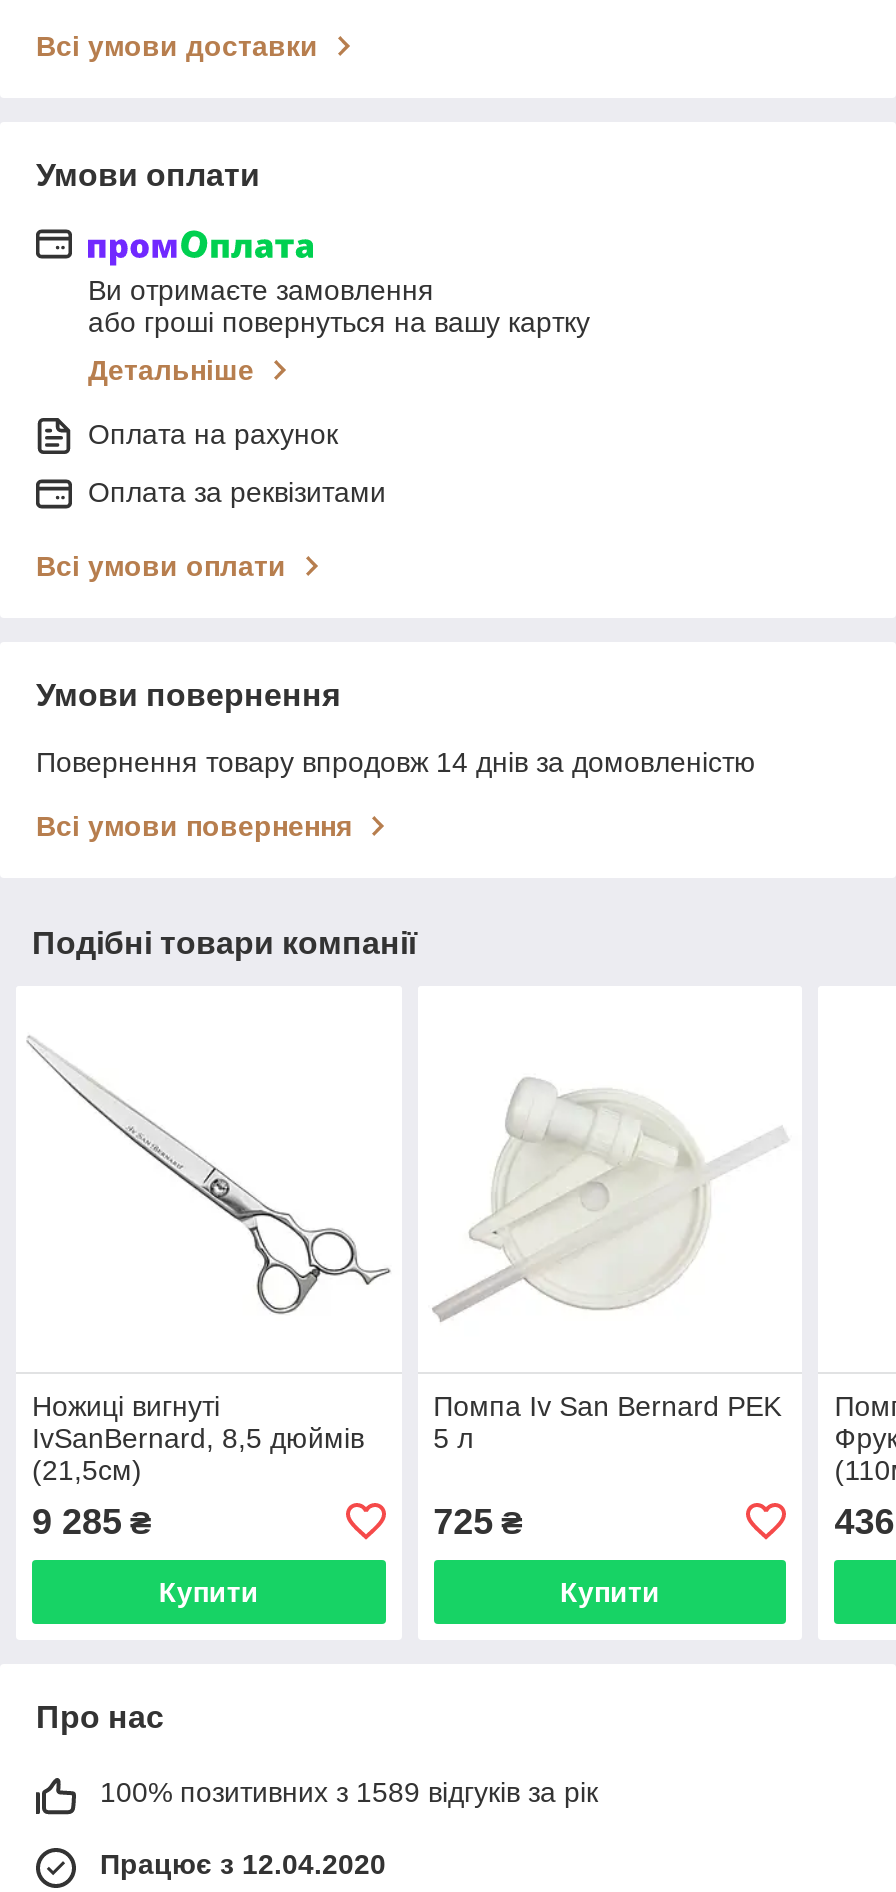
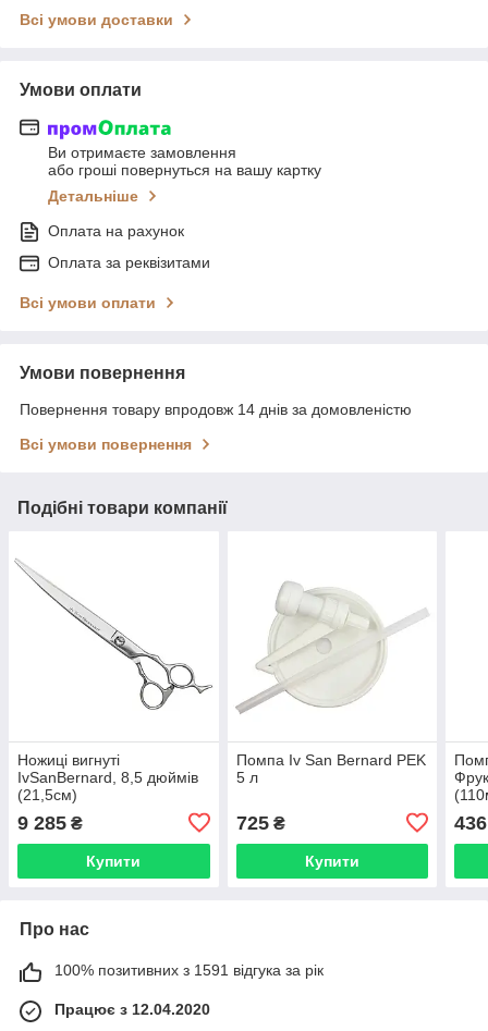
[100,1776,598,1808] 100% позитивних з 1589 відгуків за рік -> [54,961,324,979] 100% позитивних з 1591 відгука за рік

